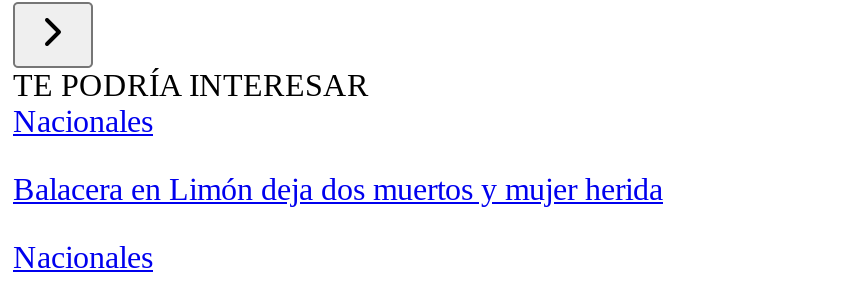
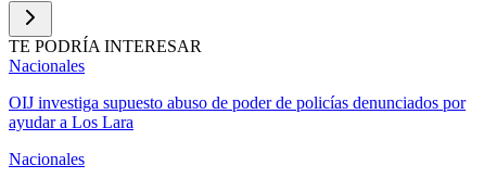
[13,172,663,206] Balacera en Limón deja dos muertos y mujer herida -> [9,93,466,131] OIJ investiga supuesto abuso de poder de policías denunciados por | ayudar a Los Lara

